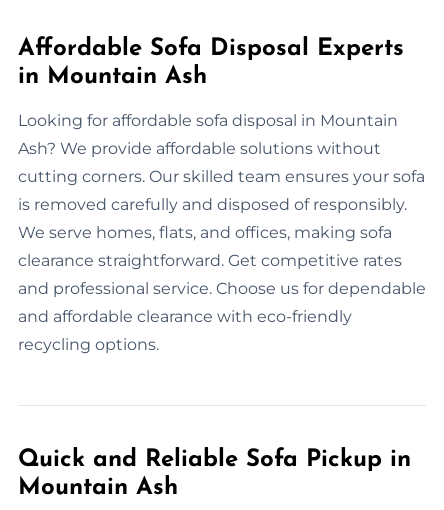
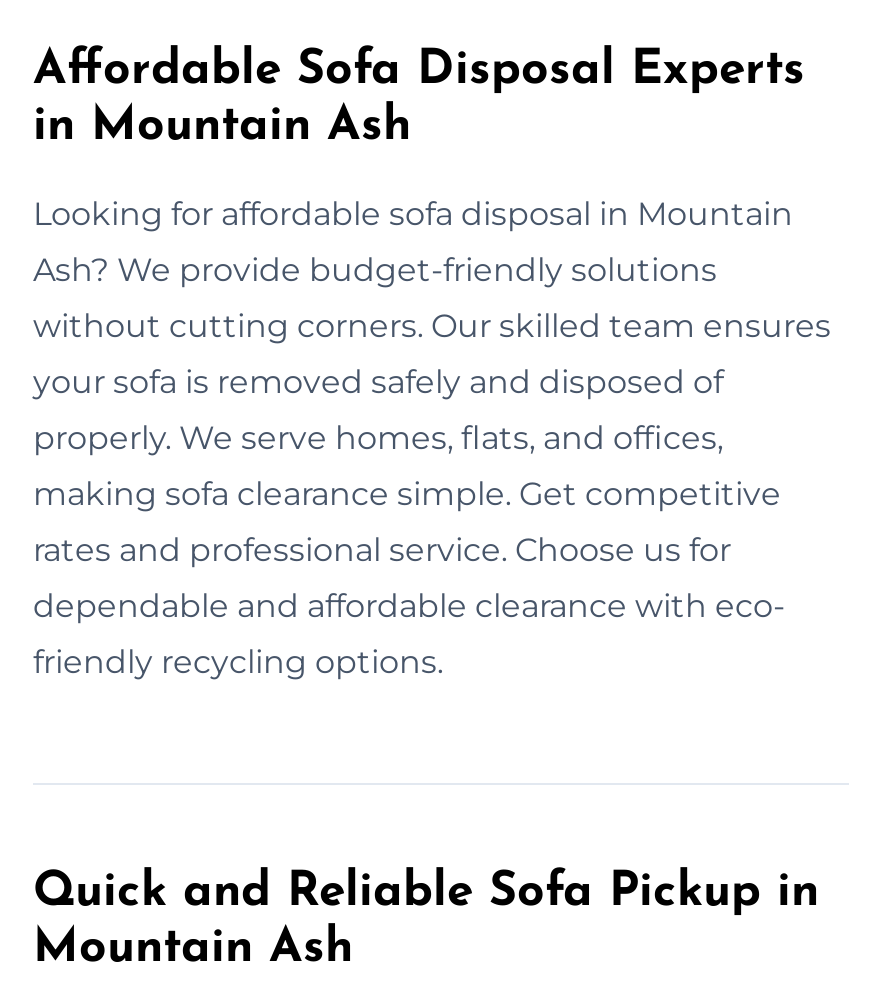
[18,139,381,158] Ash? We provide affordable solutions without -> [33,250,717,288] Ash? We provide budget-friendly solutions
[18,167,425,186] cutting corners. Our skilled team ensures your sofa -> [33,306,831,344] without cutting corners. Our skilled team ensures
[18,195,407,214] is removed carefully and disposed of responsibly. -> [33,362,723,400] your sofa is removed safely and disposed of
[18,223,392,242] We serve homes, flats, and offices, making sofa -> [33,418,723,456] properly. We serve homes, flats, and offices,
[18,251,402,270] clearance straightforward. Get competitive rates -> [33,474,781,512] making sofa clearance simple. Get competitive
[18,279,426,298] and professional service. Choose us for dependable -> [33,530,731,568] rates and professional service. Choose us for
[18,307,352,326] and affordable clearance with eco-friendly -> [33,586,785,624] dependable and affordable clearance with eco-
[18,335,159,354] recycling options. -> [33,642,443,680] friendly recycling options.

